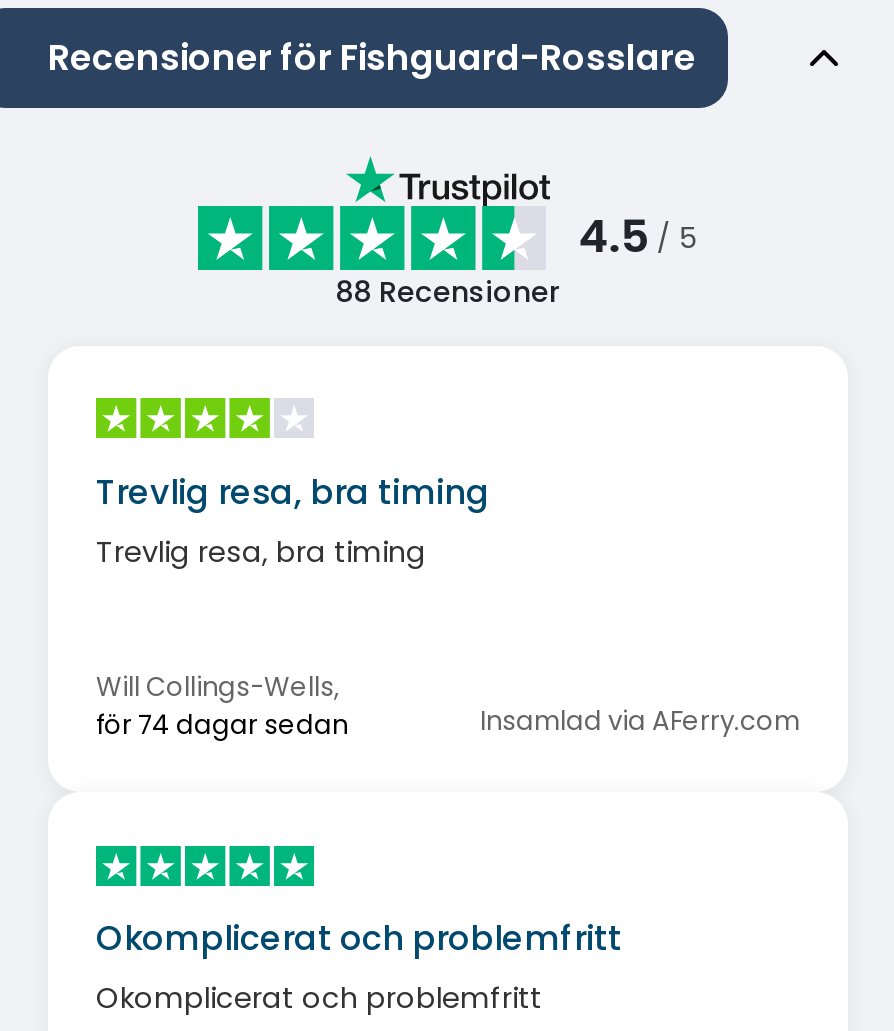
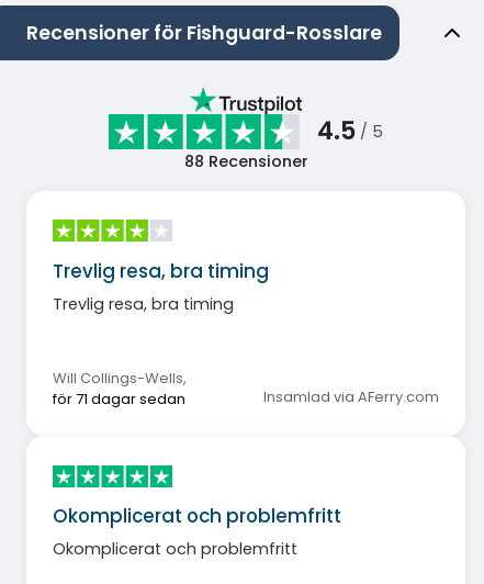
[96,706,348,744] för 74 dagar sedan -> [53,388,185,409] för 71 dagar sedan

